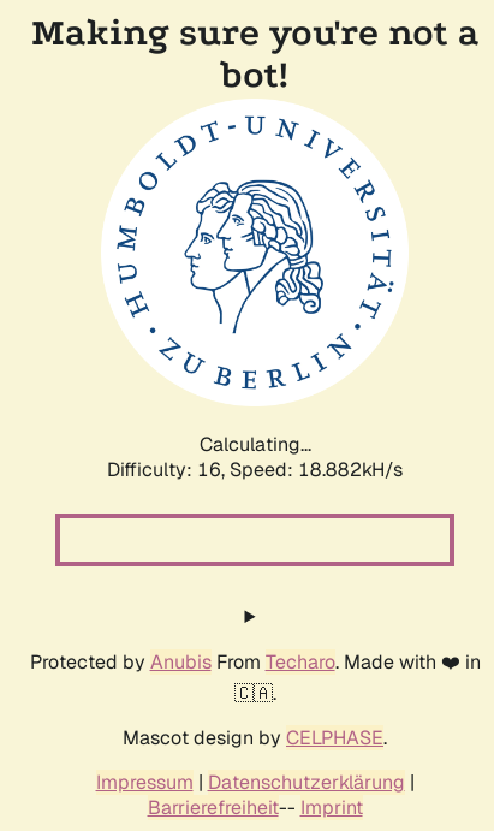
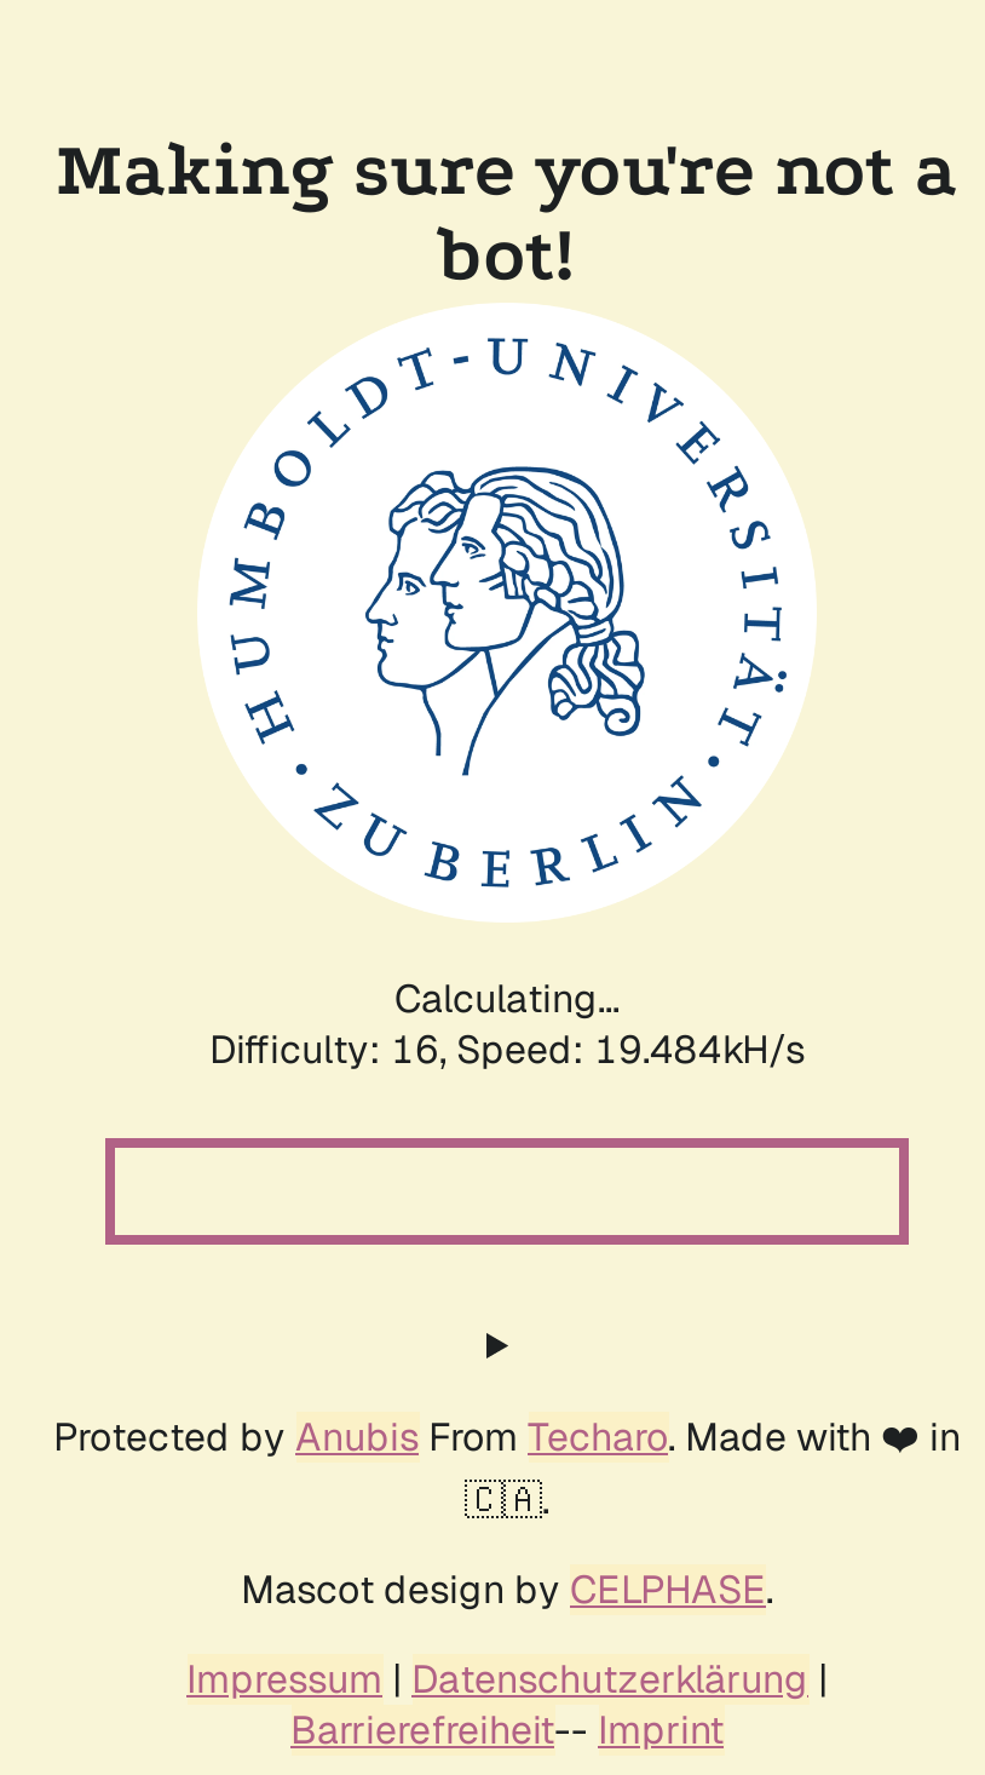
[107,457,403,482] Difficulty: 16, Speed: 18.882kH/s -> [209,1024,805,1075] Difficulty: 16, Speed: 19.484kH/s

